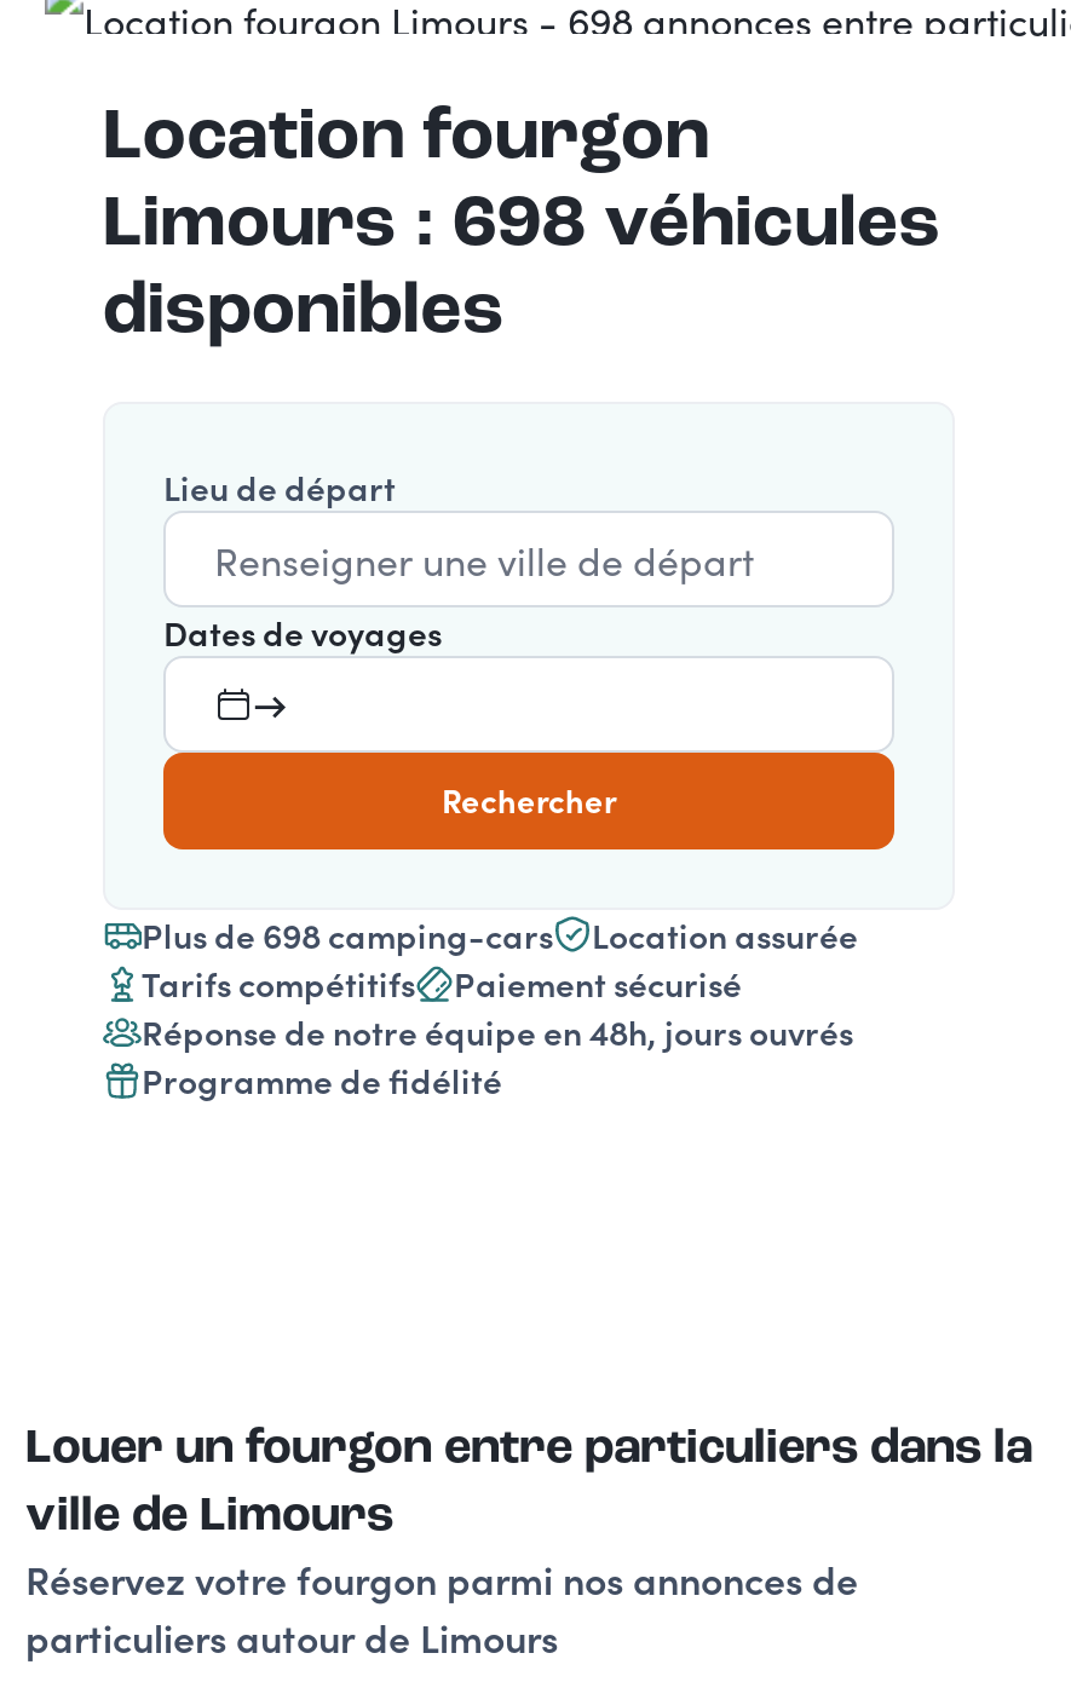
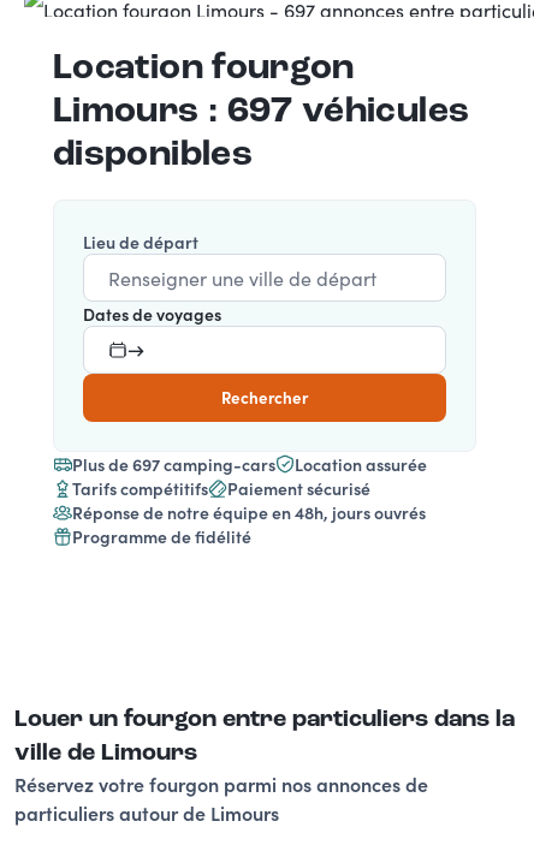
[103,174,941,269] Limours : 698 véhicules -> [53,87,469,133] Limours : 697 véhicules
[142,910,553,958] Plus de 698 camping-cars -> [72,452,275,476] Plus de 697 camping-cars

